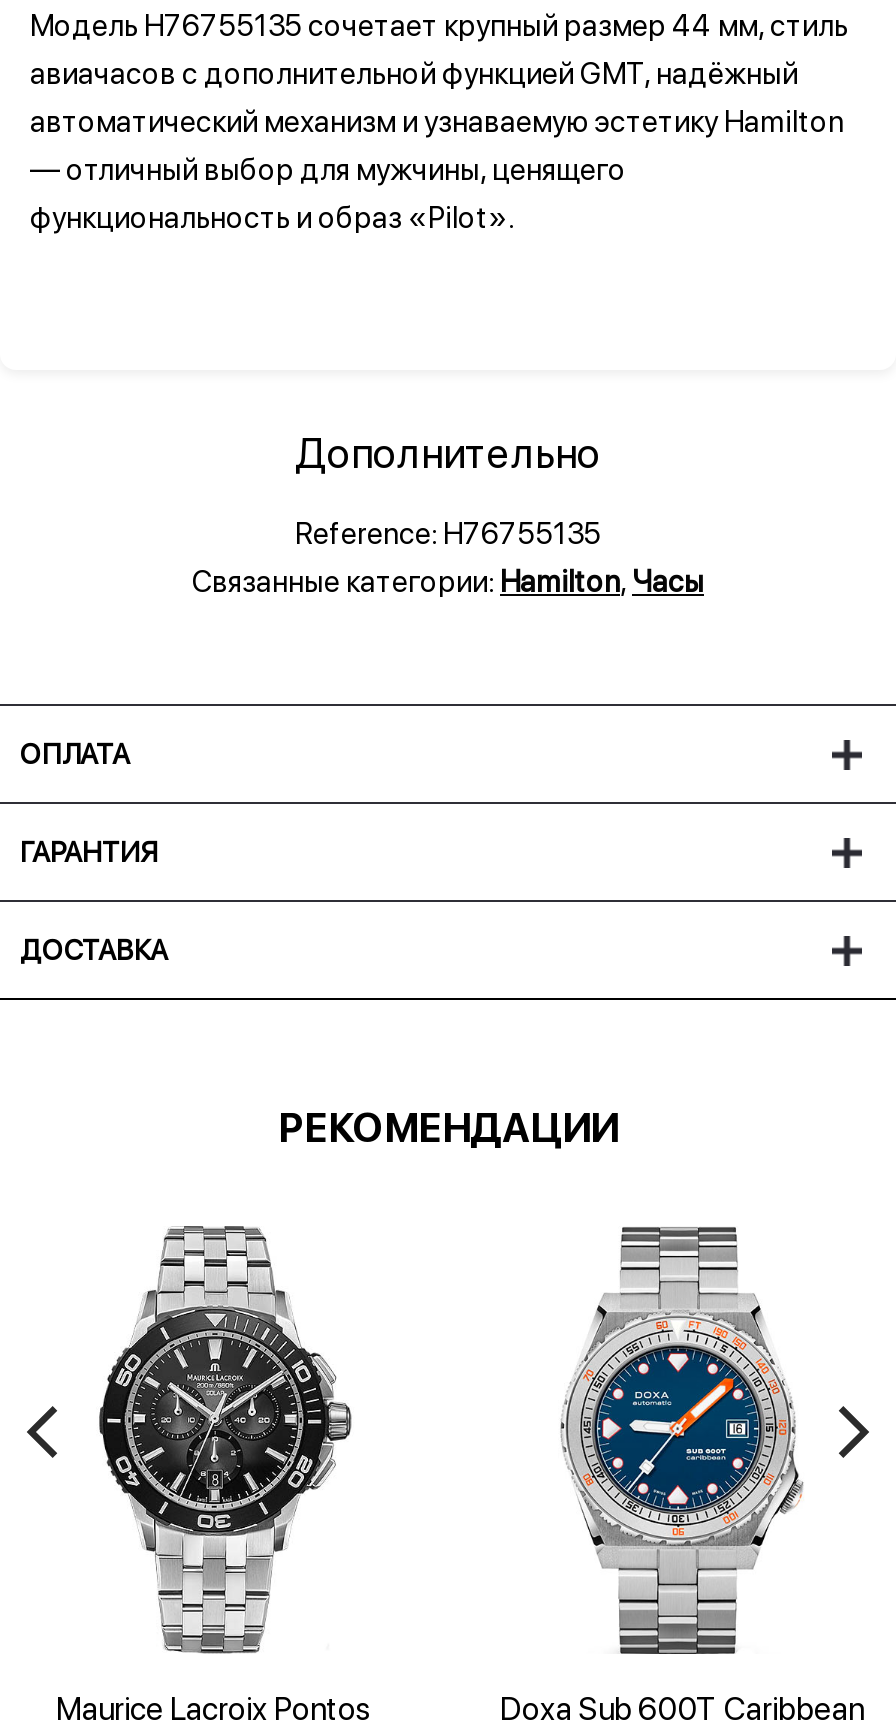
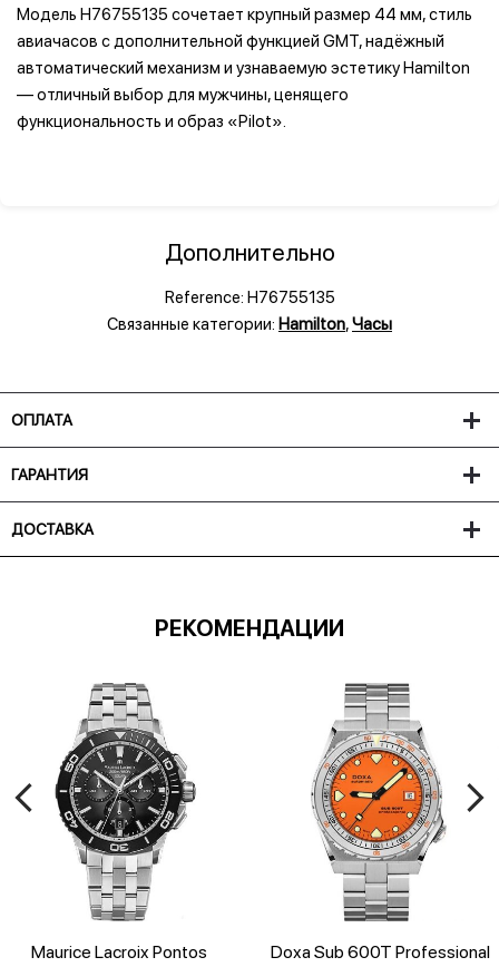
[594,1320,762,1514] [image] -> [330,735,423,842] [image]
[500,1690,864,1728] Doxa Sub 600T Caribbean -> [270,942,490,963] Doxa Sub 600T Professional

